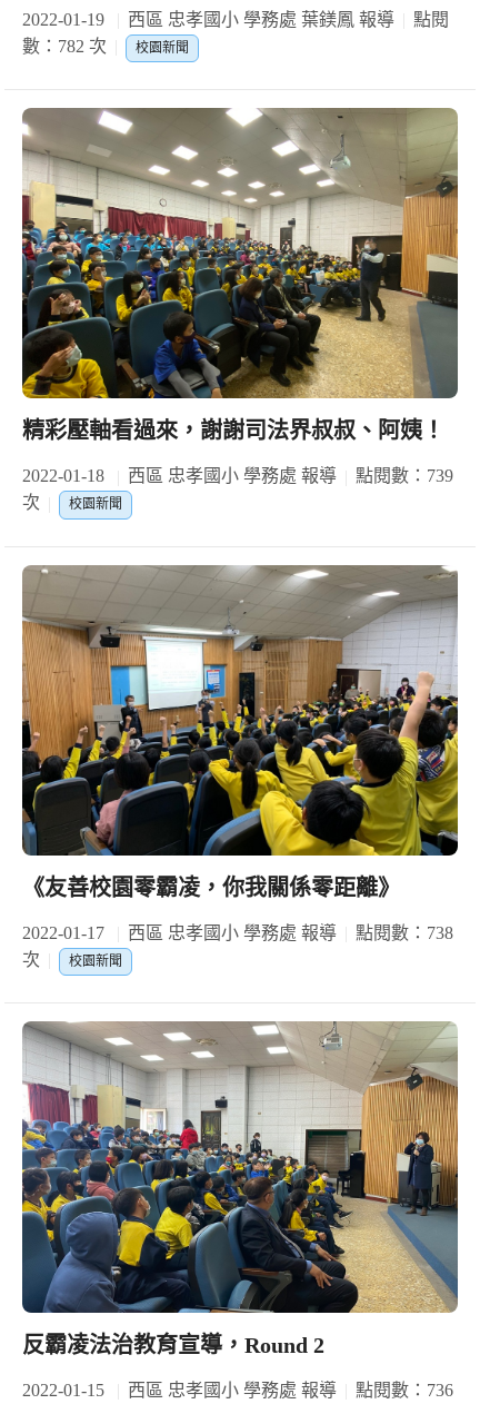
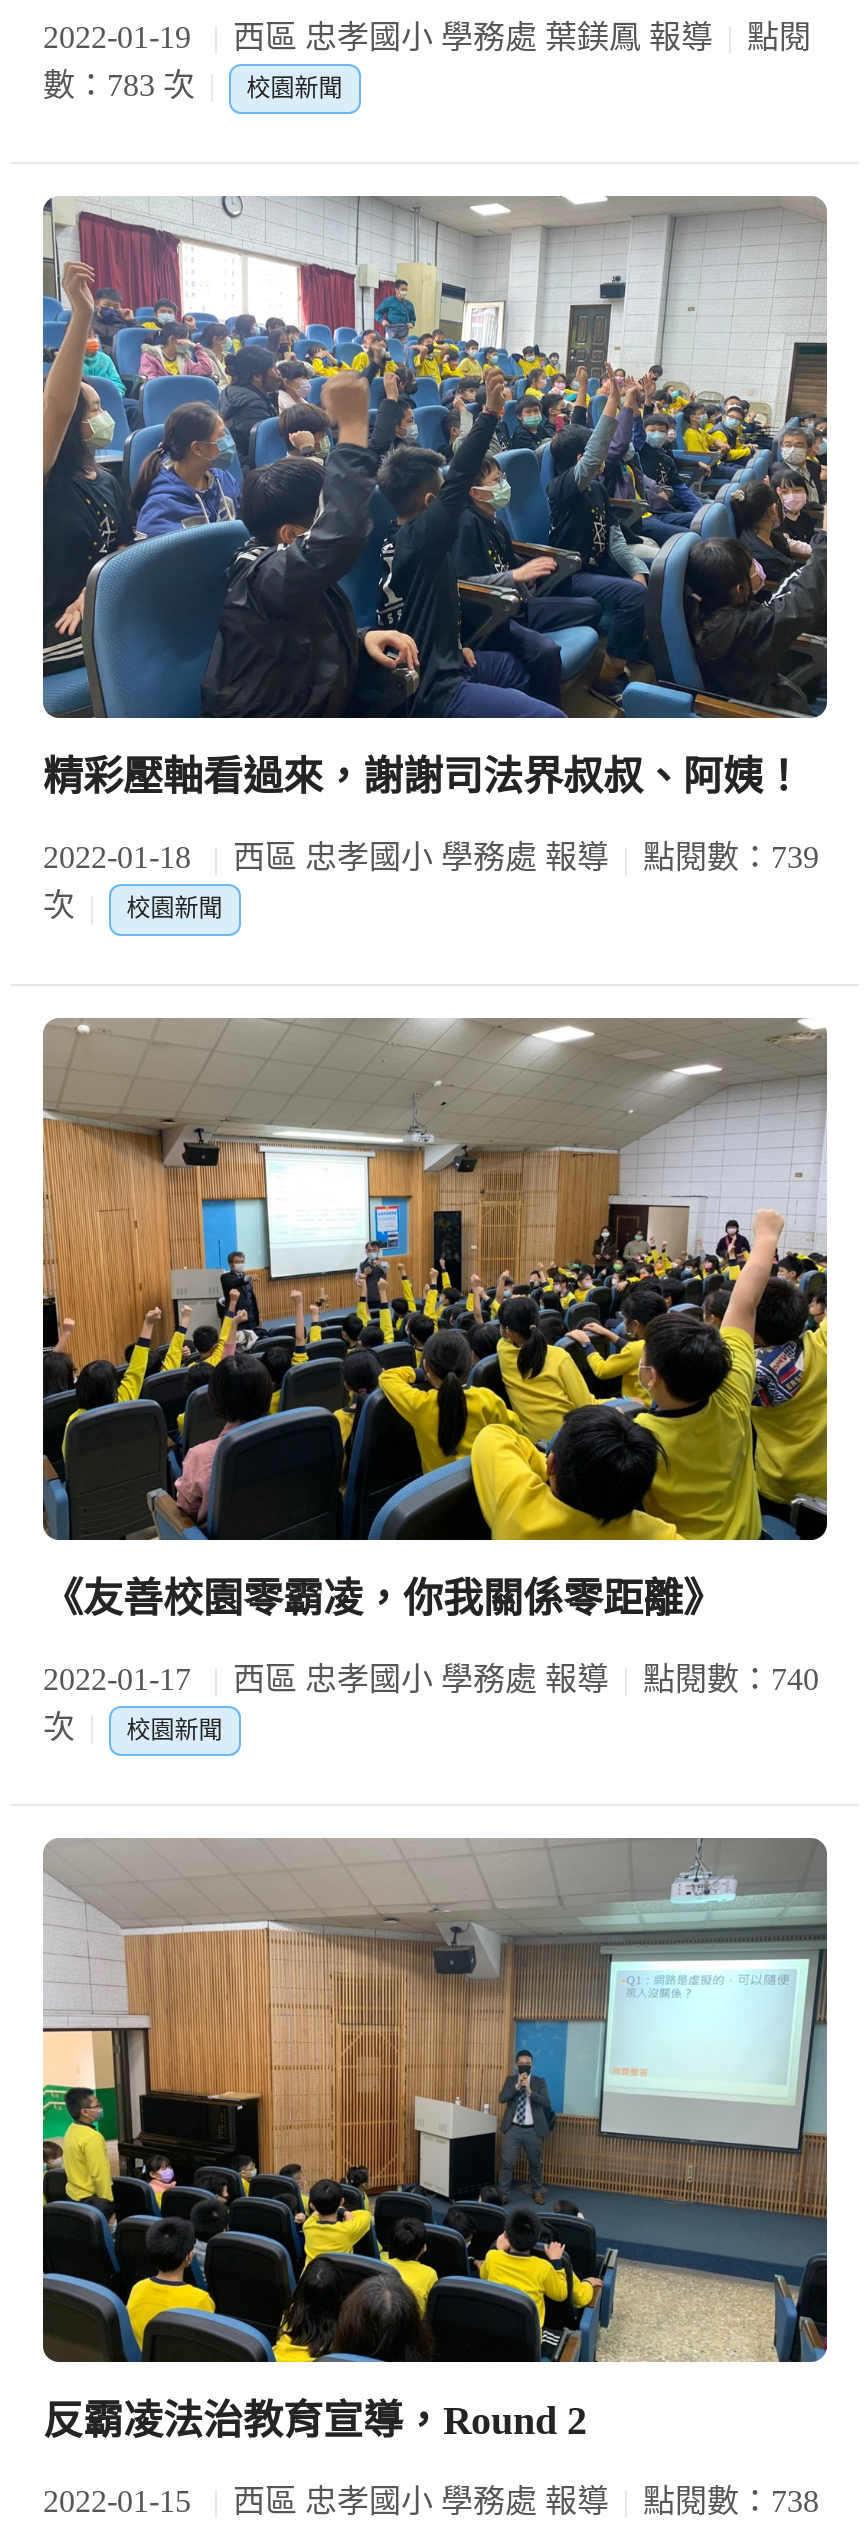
[22,37,189,56] 數：782 次 校園新聞 -> [43,68,343,102] 數：783 次 校園新聞
[21,107,459,399] [image] -> [41,194,829,720] [image]
[22,923,453,942] 2022-01-17 西區 忠孝國小 學務處 報導 點閱數：738 -> [43,1662,819,1696] 2022-01-17 西區 忠孝國小 學務處 報導 點閱數：740
[21,1021,459,1314] [image] -> [41,1838,829,2364] [image]
[22,1380,453,1399] 2022-01-15 西區 忠孝國小 學務處 報導 點閱數：736 -> [43,2483,819,2517] 2022-01-15 西區 忠孝國小 學務處 報導 點閱數：738

